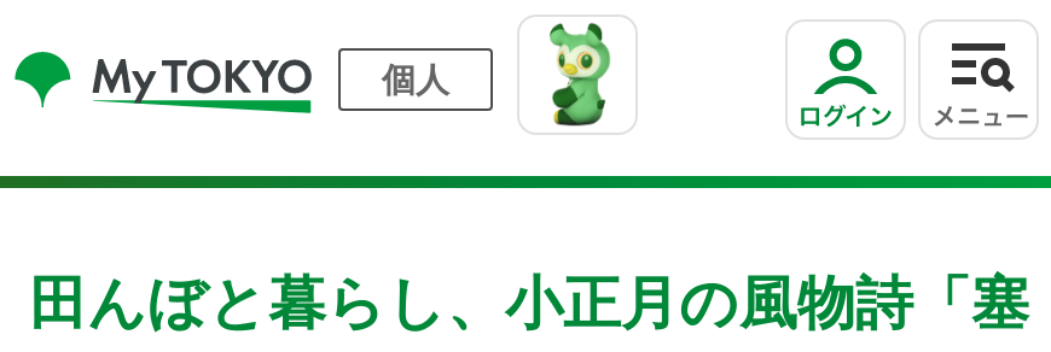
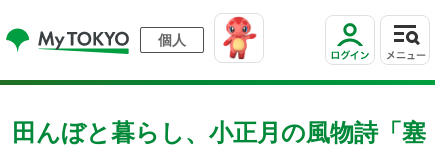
[541,22,619,128] [image] -> [223,16,257,60] [image]

